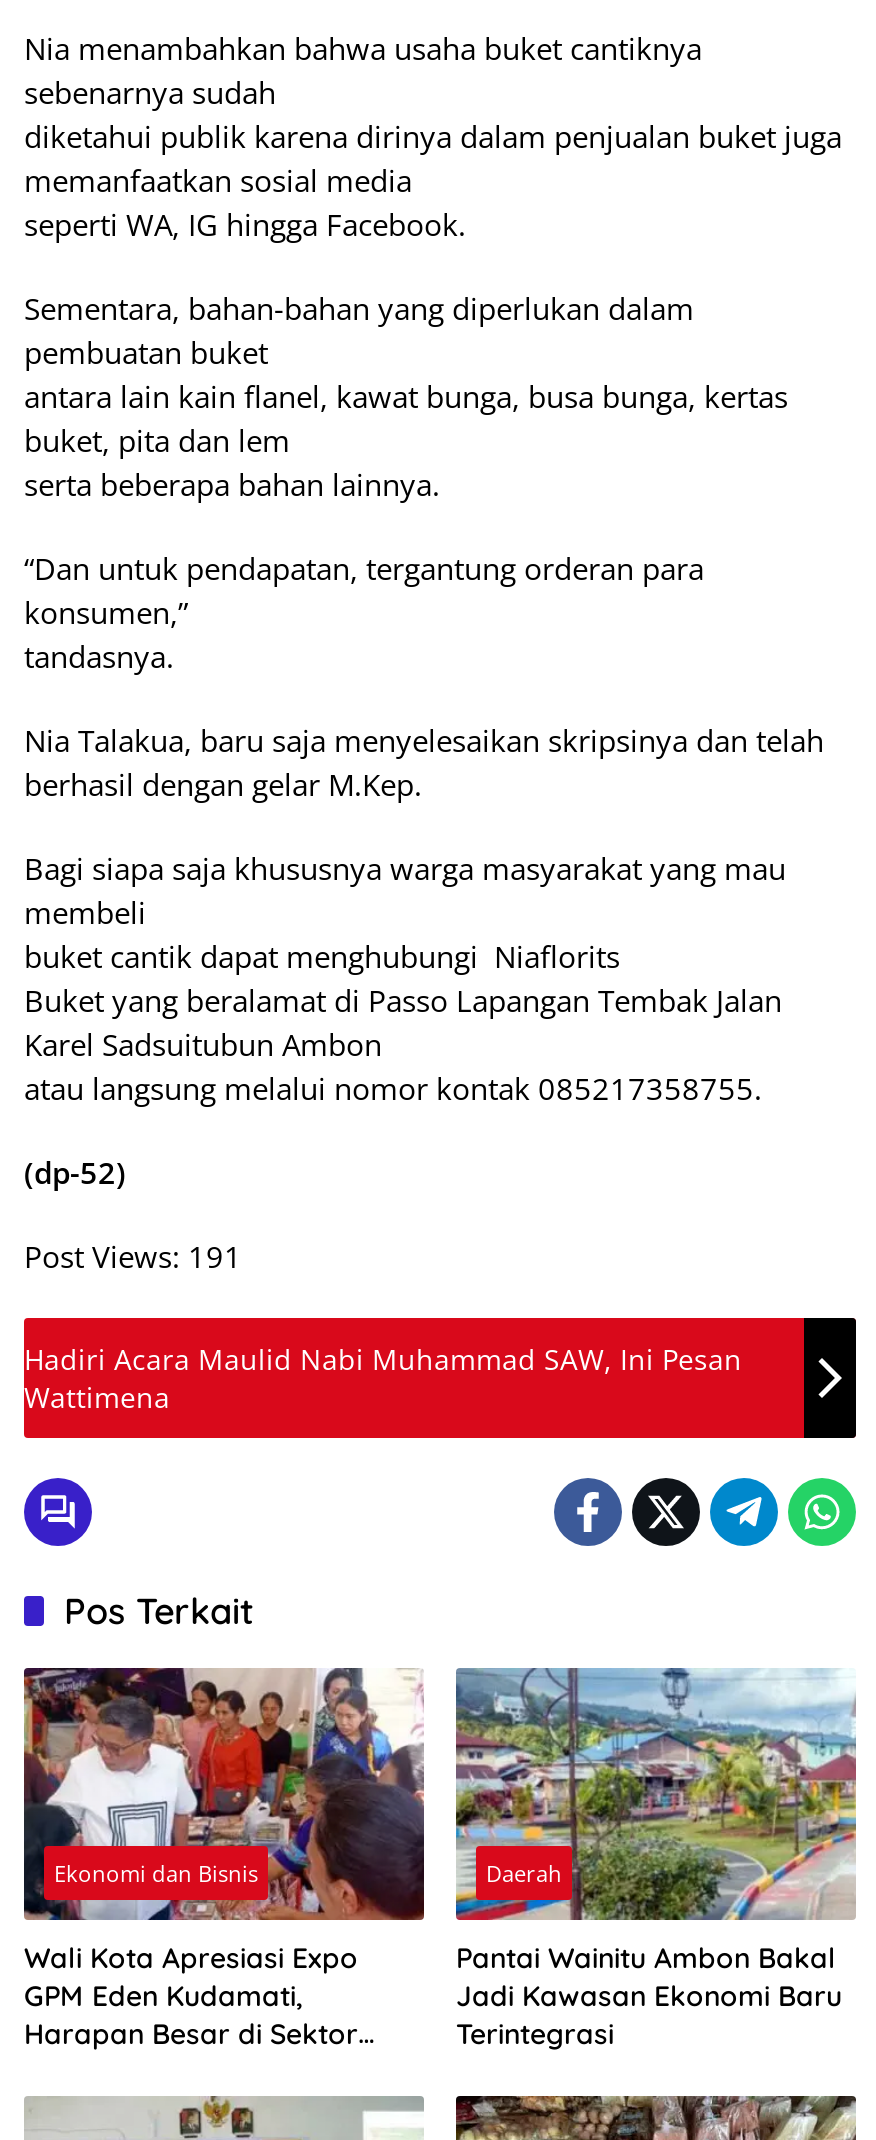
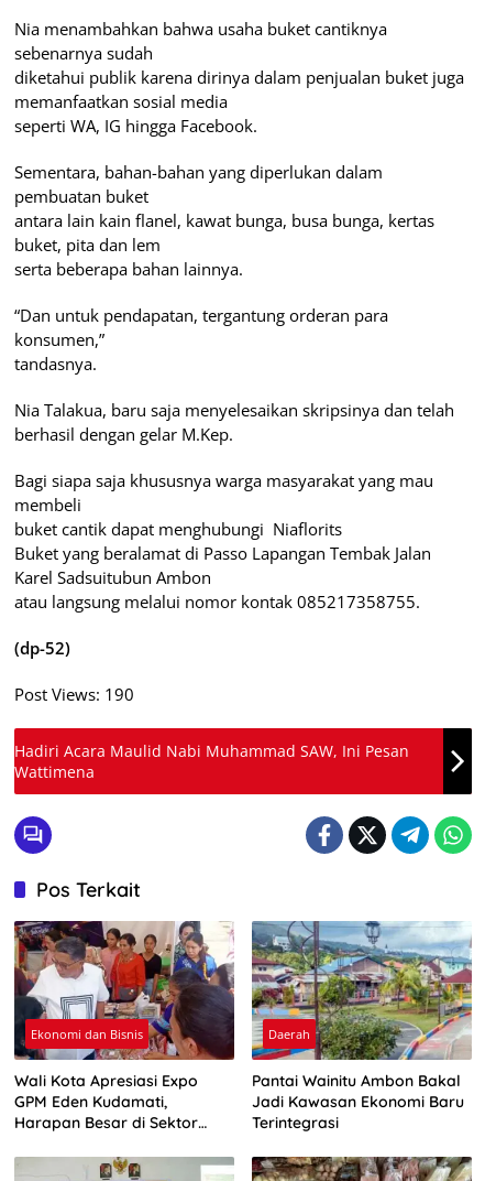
[24,1236,242,1276] Post Views: 191 -> [14,683,134,705] Post Views: 190

